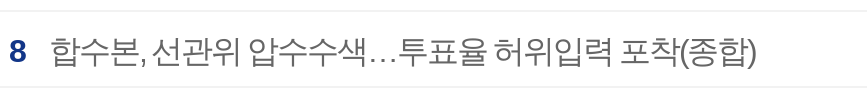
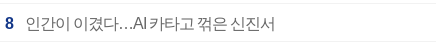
[49,34,755,68] 합수본, 선관위 압수수색…투표율 허위입력 포착(종합) -> [25,15,275,32] 인간이 이겼다…AI 카타고 꺾은 신진서

